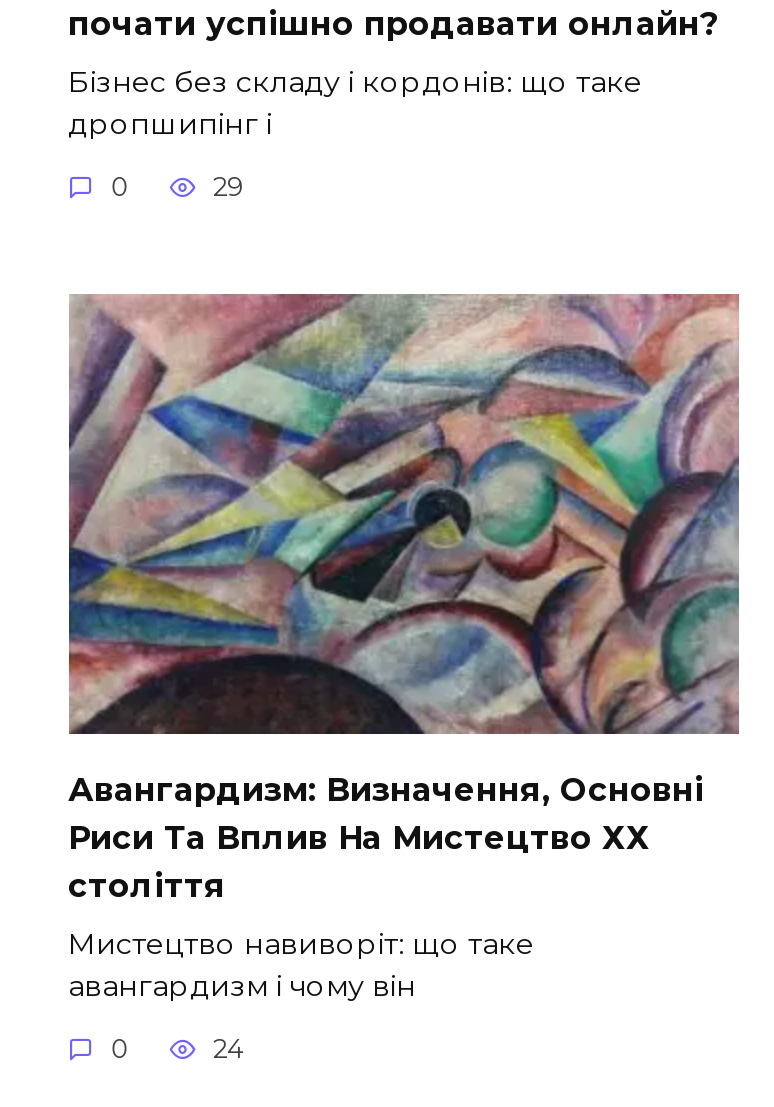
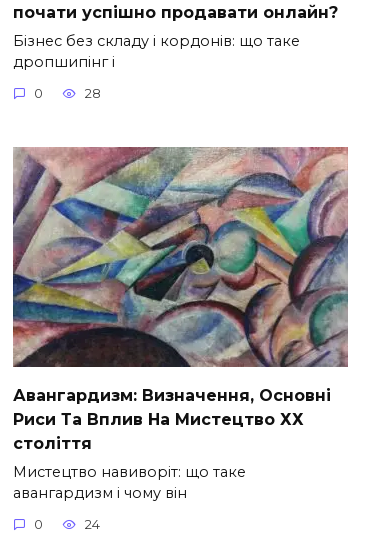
[213,173,243,203] 29 -> [85,86,101,101] 28

